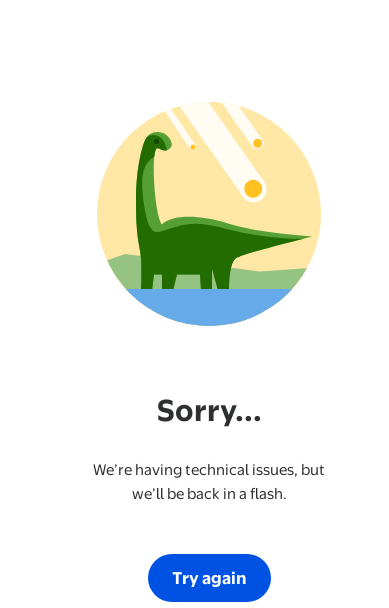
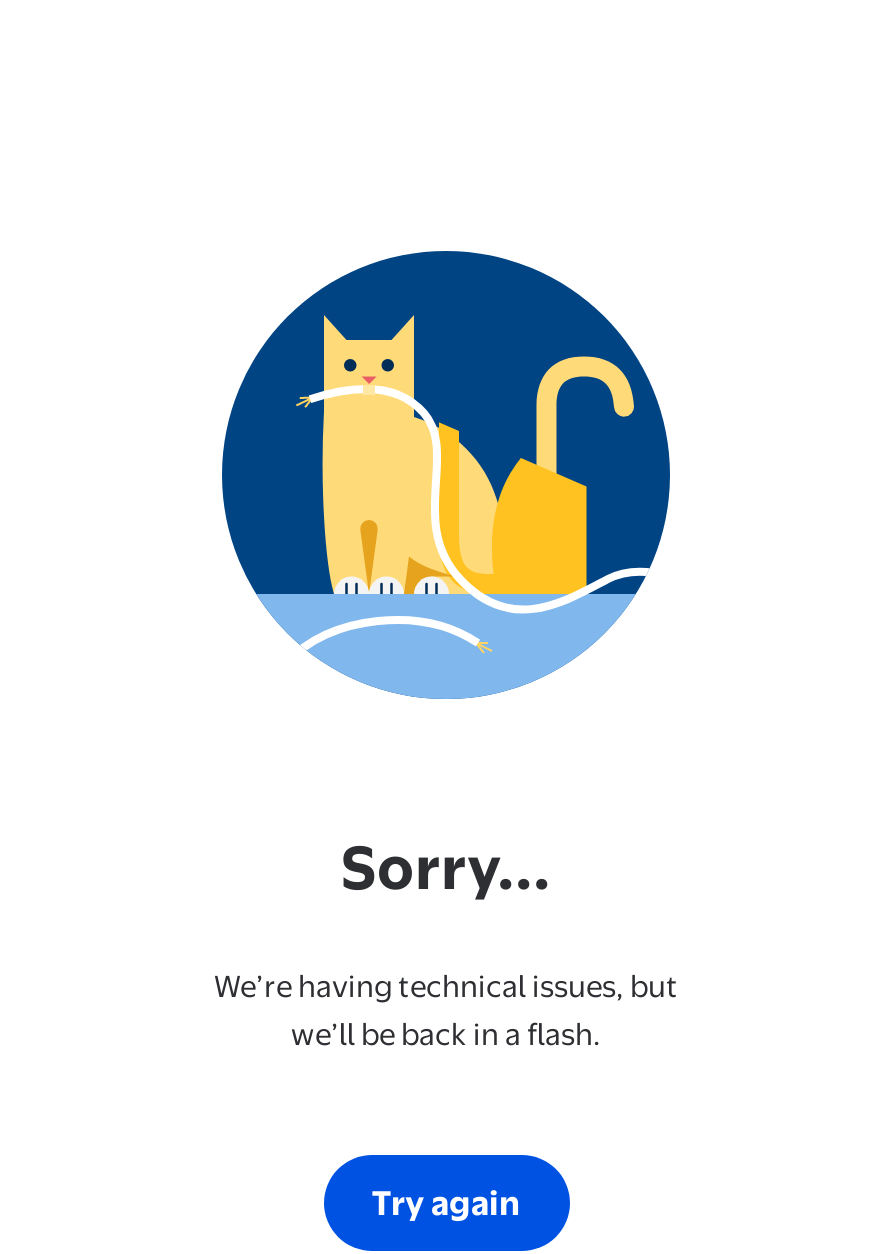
[97,102,321,303] [image] -> [220,249,672,655] [image]

